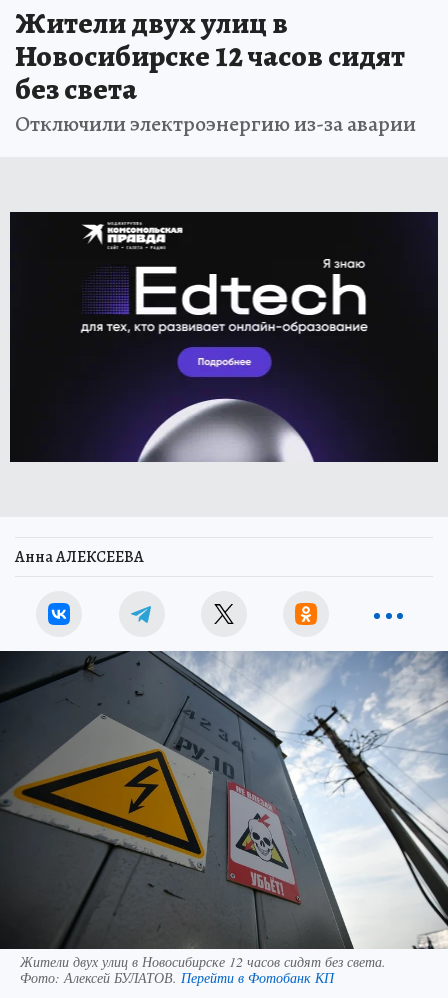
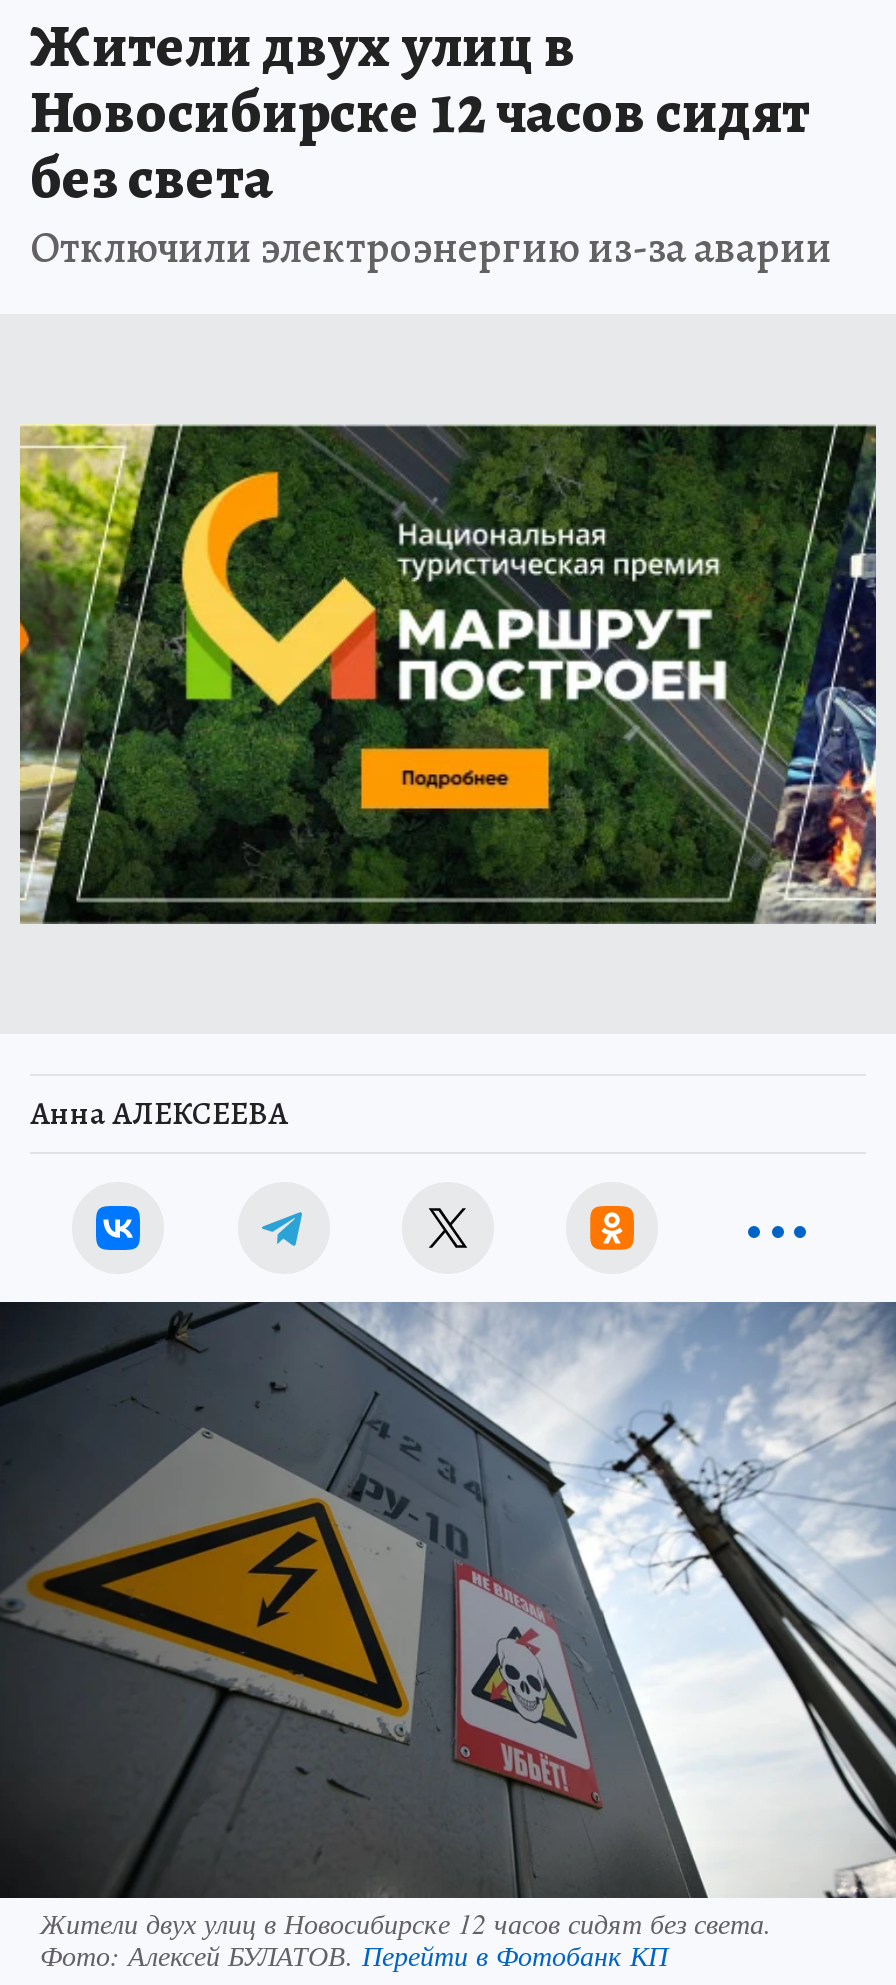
[9,211,439,462] [image] -> [18,424,878,926] [image]

